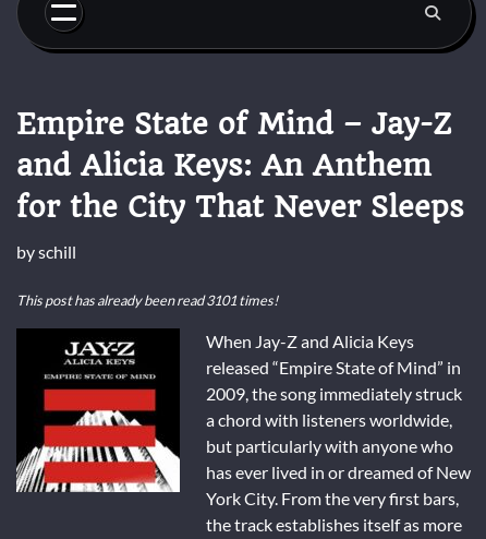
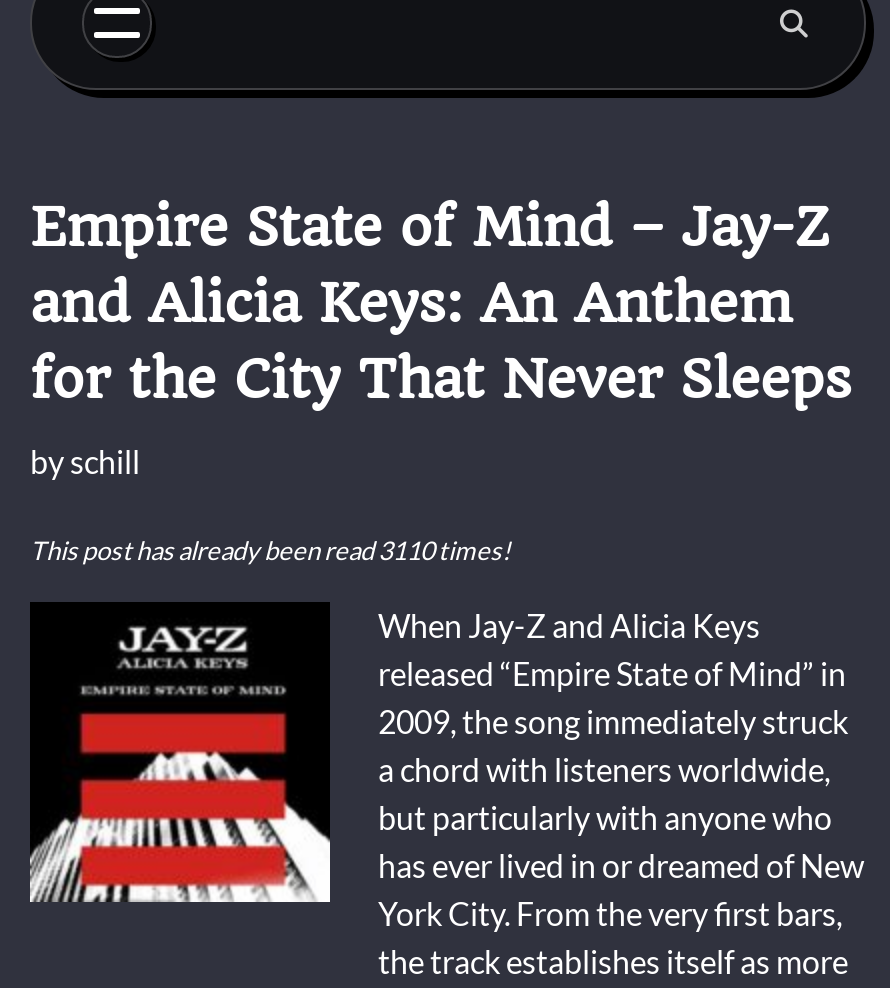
[16,291,278,309] This post has already been read 3101 times! -> [30,534,510,566] This post has already been read 3110 times!

